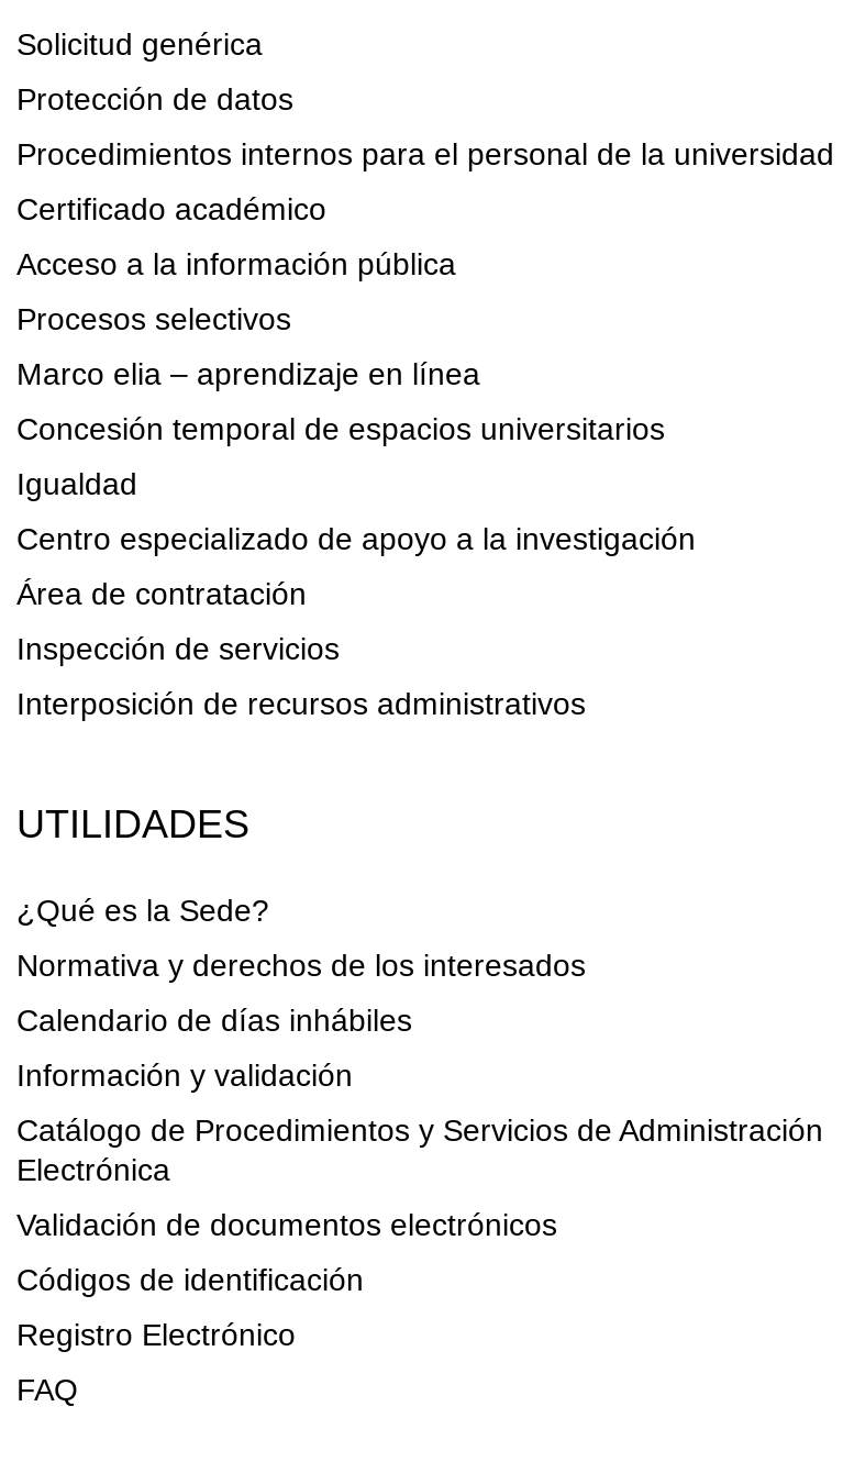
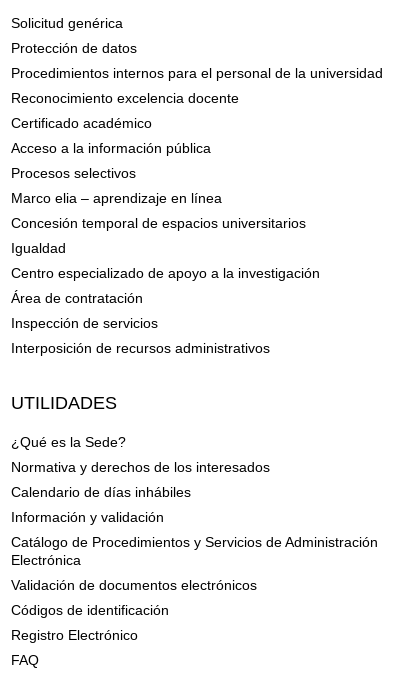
none -> [11,90,239,106] Reconocimiento excelencia docente

